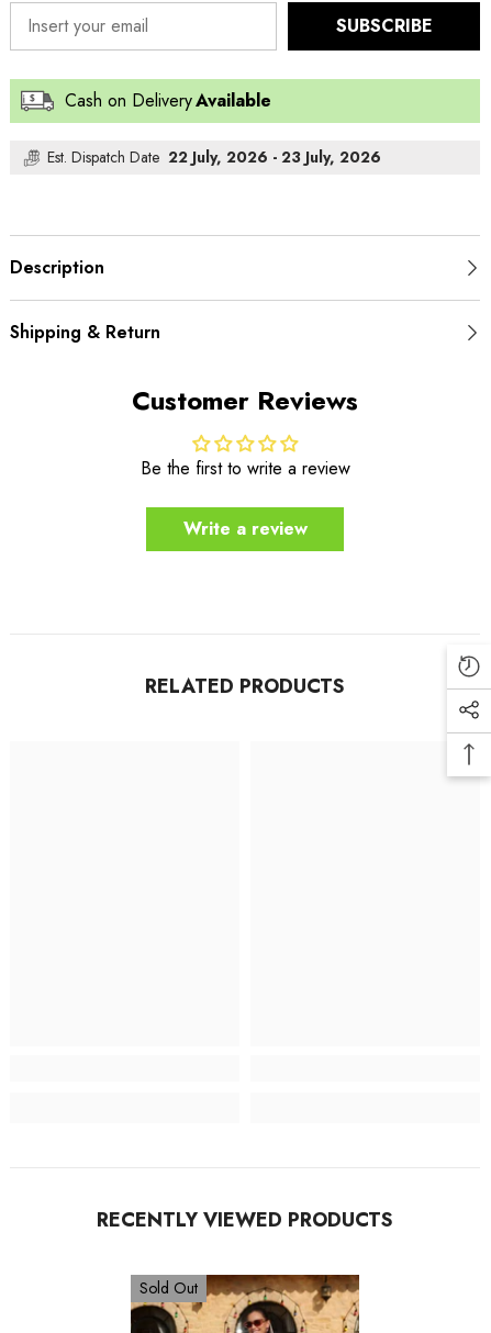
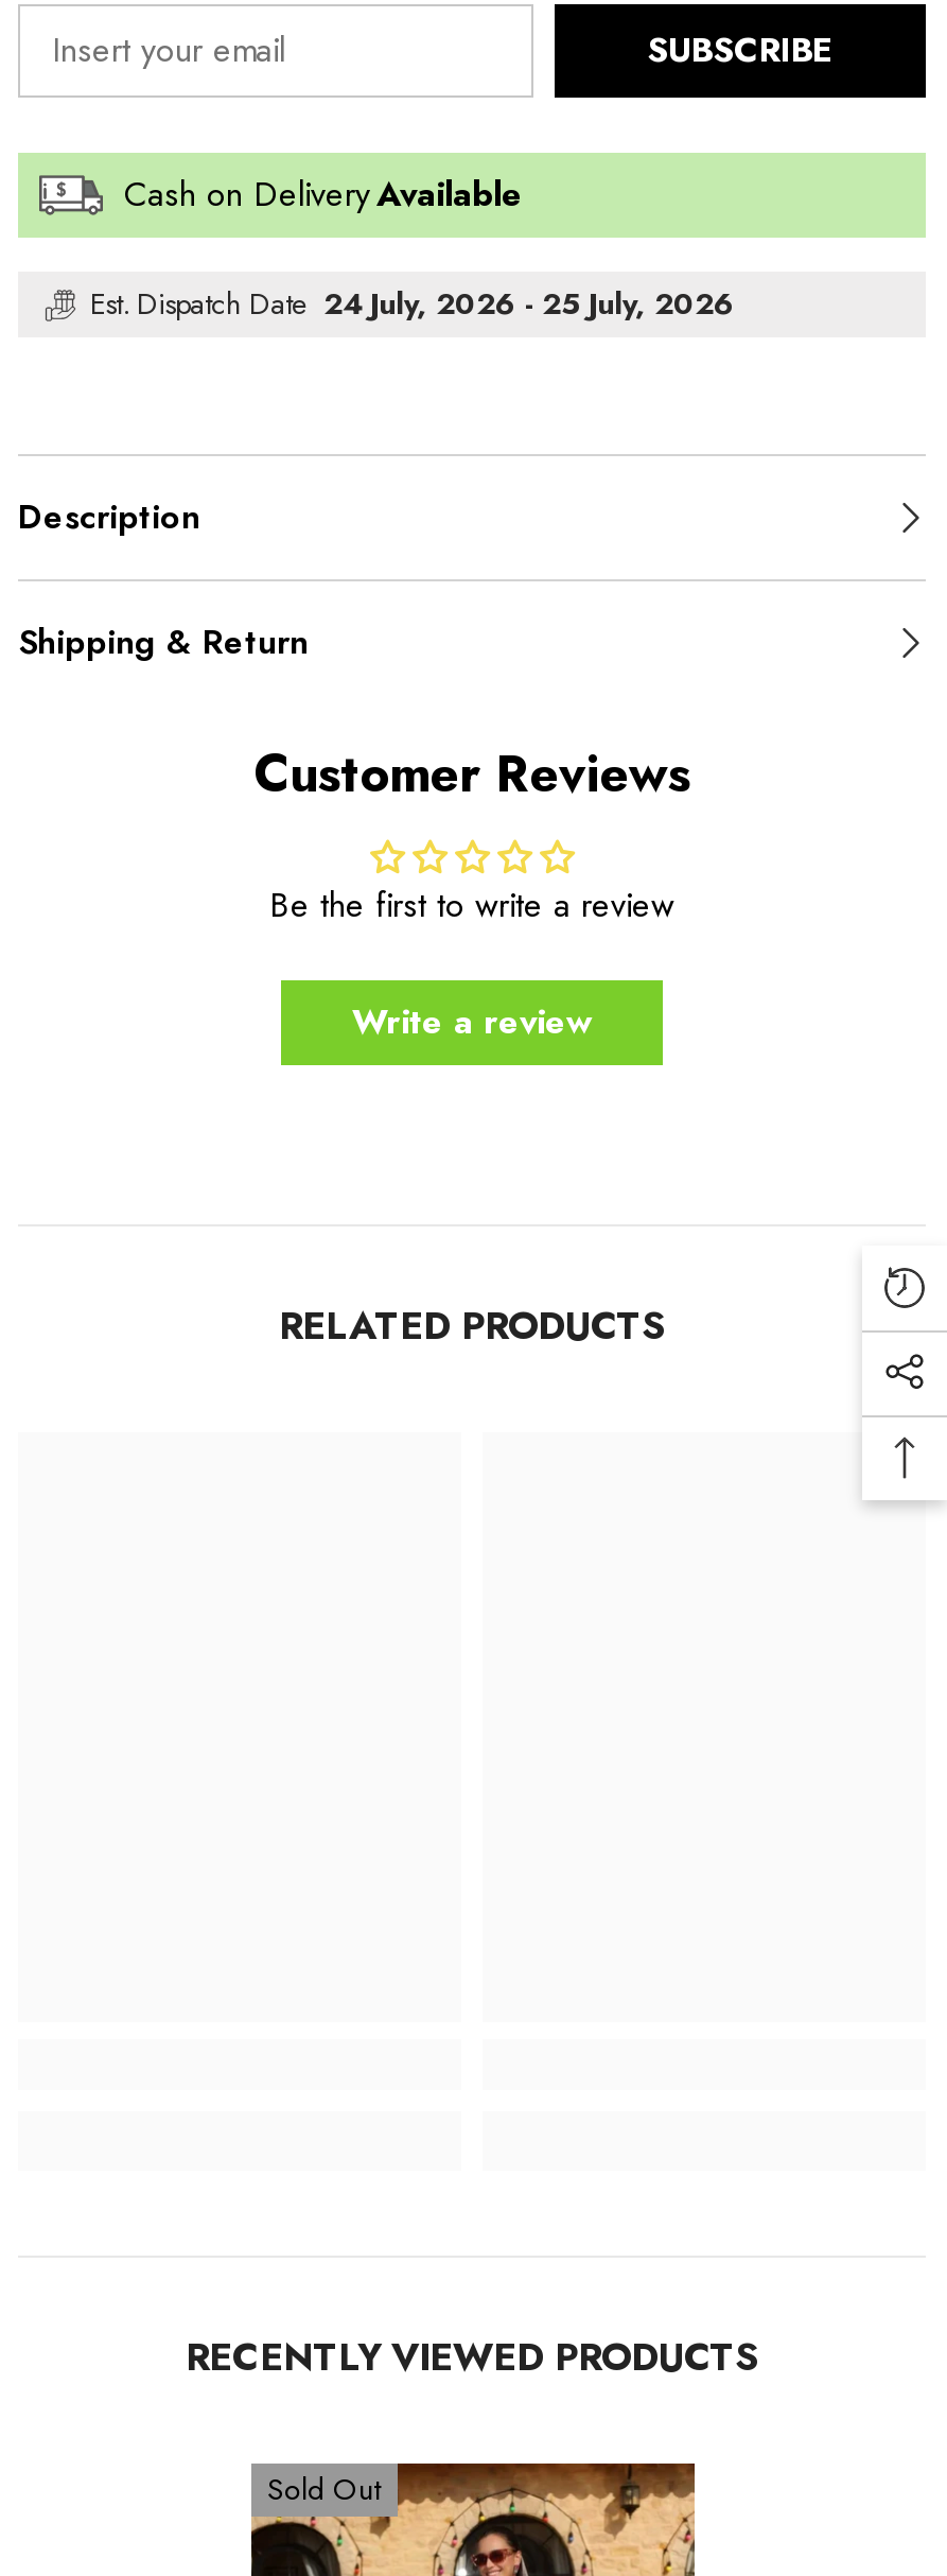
[43,146,381,168] Est. Dispatch Date 22 July, 2026 - 23 July, 2026 -> [82,282,735,325] Est. Dispatch Date 24 July, 2026 - 25 July, 2026

